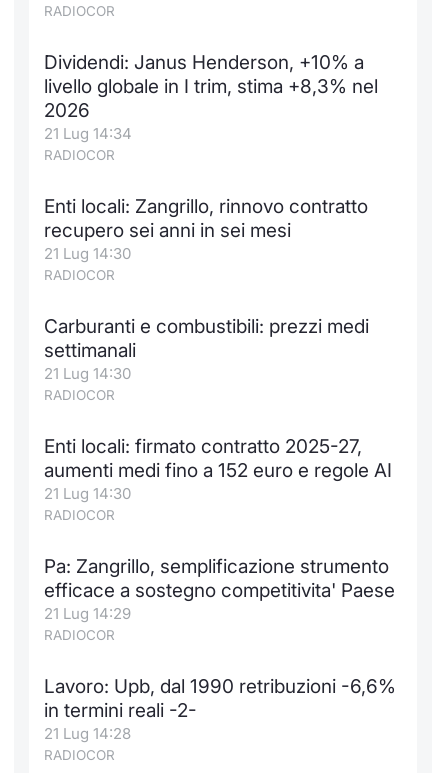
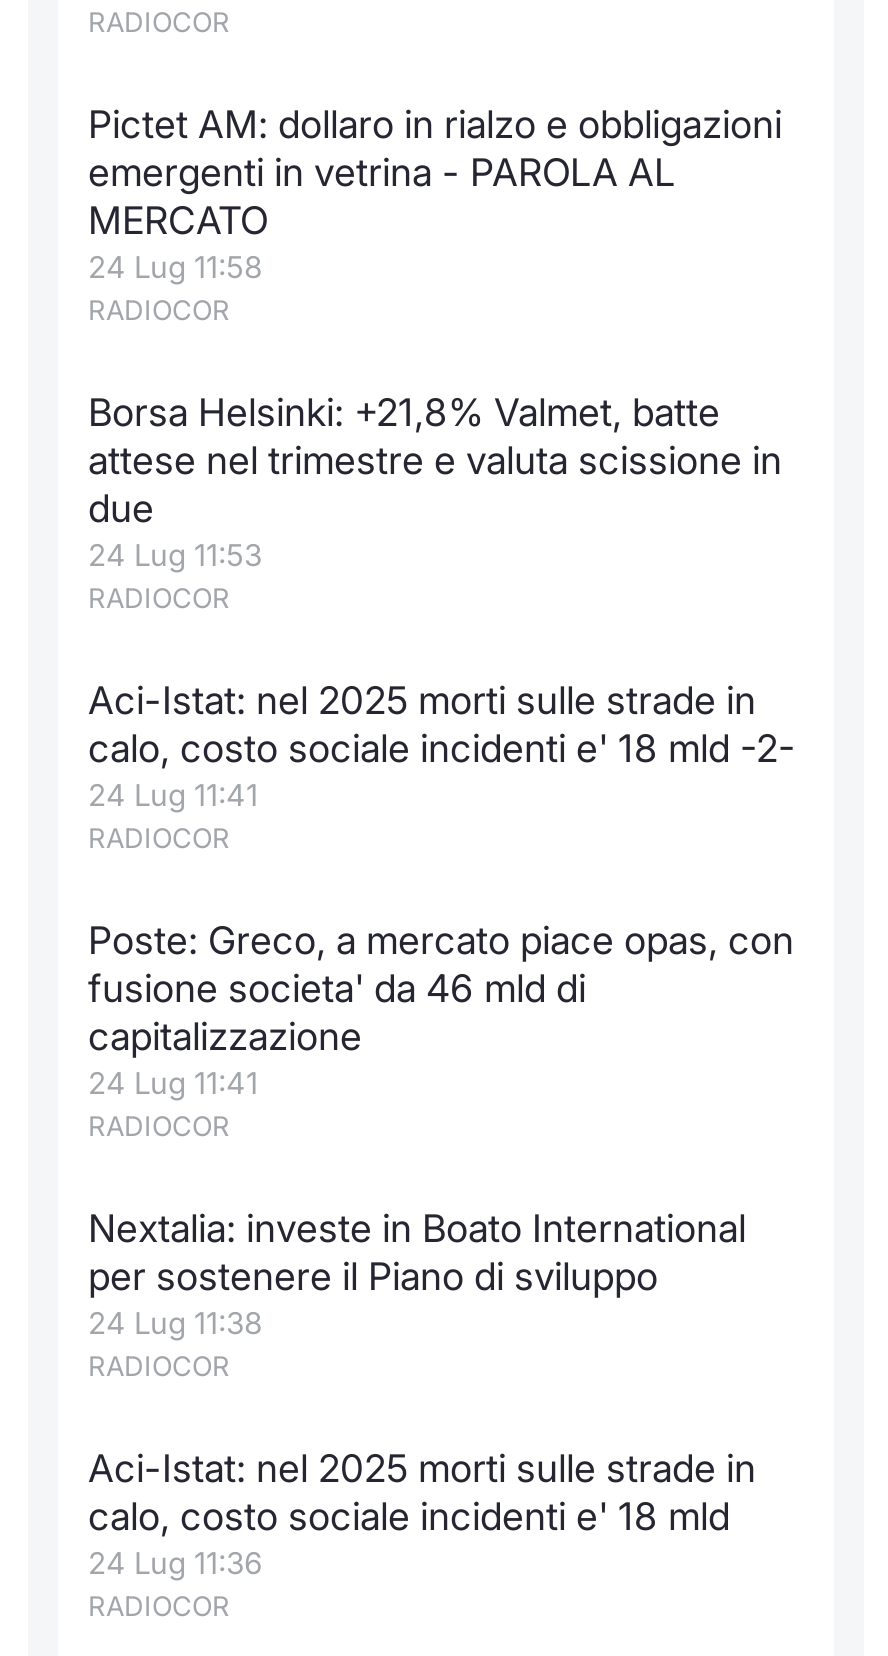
[44,51,378,143] Dividendi: Janus Henderson, +10% a | livello globale in I trim, stima +8,3% nel | 2026 | 21 Lug 14:34 -> [88,102,782,286] Pictet AM: dollaro in rialzo e obbligazioni | emergenti in vetrina - PAROLA AL | MERCATO | 24 Lug 11:58
[44,195,368,263] Enti locali: Zangrillo, rinnovo contratto | recupero sei anni in sei mesi | 21 Lug 14:30 -> [88,390,782,574] Borsa Helsinki: +21,8% Valmet, batte | attese nel trimestre e valuta scissione in | due | 24 Lug 11:53
[44,315,369,383] Carburanti e combustibili: prezzi medi | settimanali | 21 Lug 14:30 -> [88,678,796,814] Aci-Istat: nel 2025 morti sulle strade in | calo, costo sociale incidenti e' 18 mld -2- | 24 Lug 11:41
[44,435,392,503] Enti locali: firmato contratto 2025-27, | aumenti medi fino a 152 euro e regole AI | 21 Lug 14:30 -> [88,918,794,1102] Poste: Greco, a mercato piace opas, con | fusione societa' da 46 mld di | capitalizzazione | 24 Lug 11:41
[44,555,395,623] Pa: Zangrillo, semplificazione strumento | efficace a sostegno competitivita' Paese | 21 Lug 14:29 -> [88,1206,746,1342] Nextalia: investe in Boato International | per sostenere il Piano di sviluppo | 24 Lug 11:38
[44,675,396,743] Lavoro: Upb, dal 1990 retribuzioni -6,6% | in termini reali -2- | 21 Lug 14:28 -> [88,1446,756,1582] Aci-Istat: nel 2025 morti sulle strade in | calo, costo sociale incidenti e' 18 mld | 24 Lug 11:36

